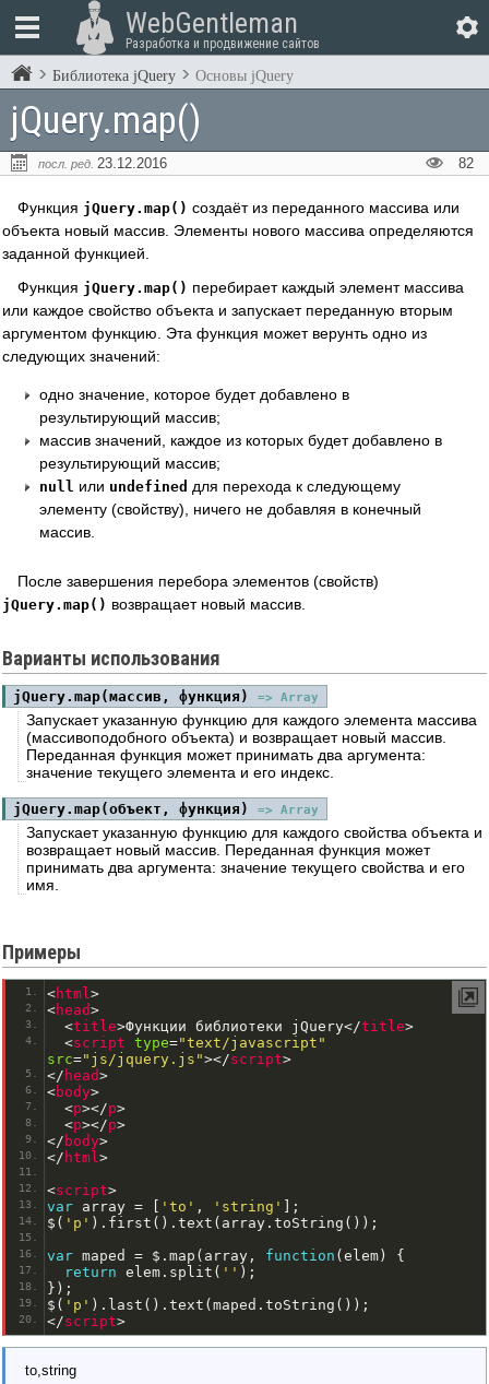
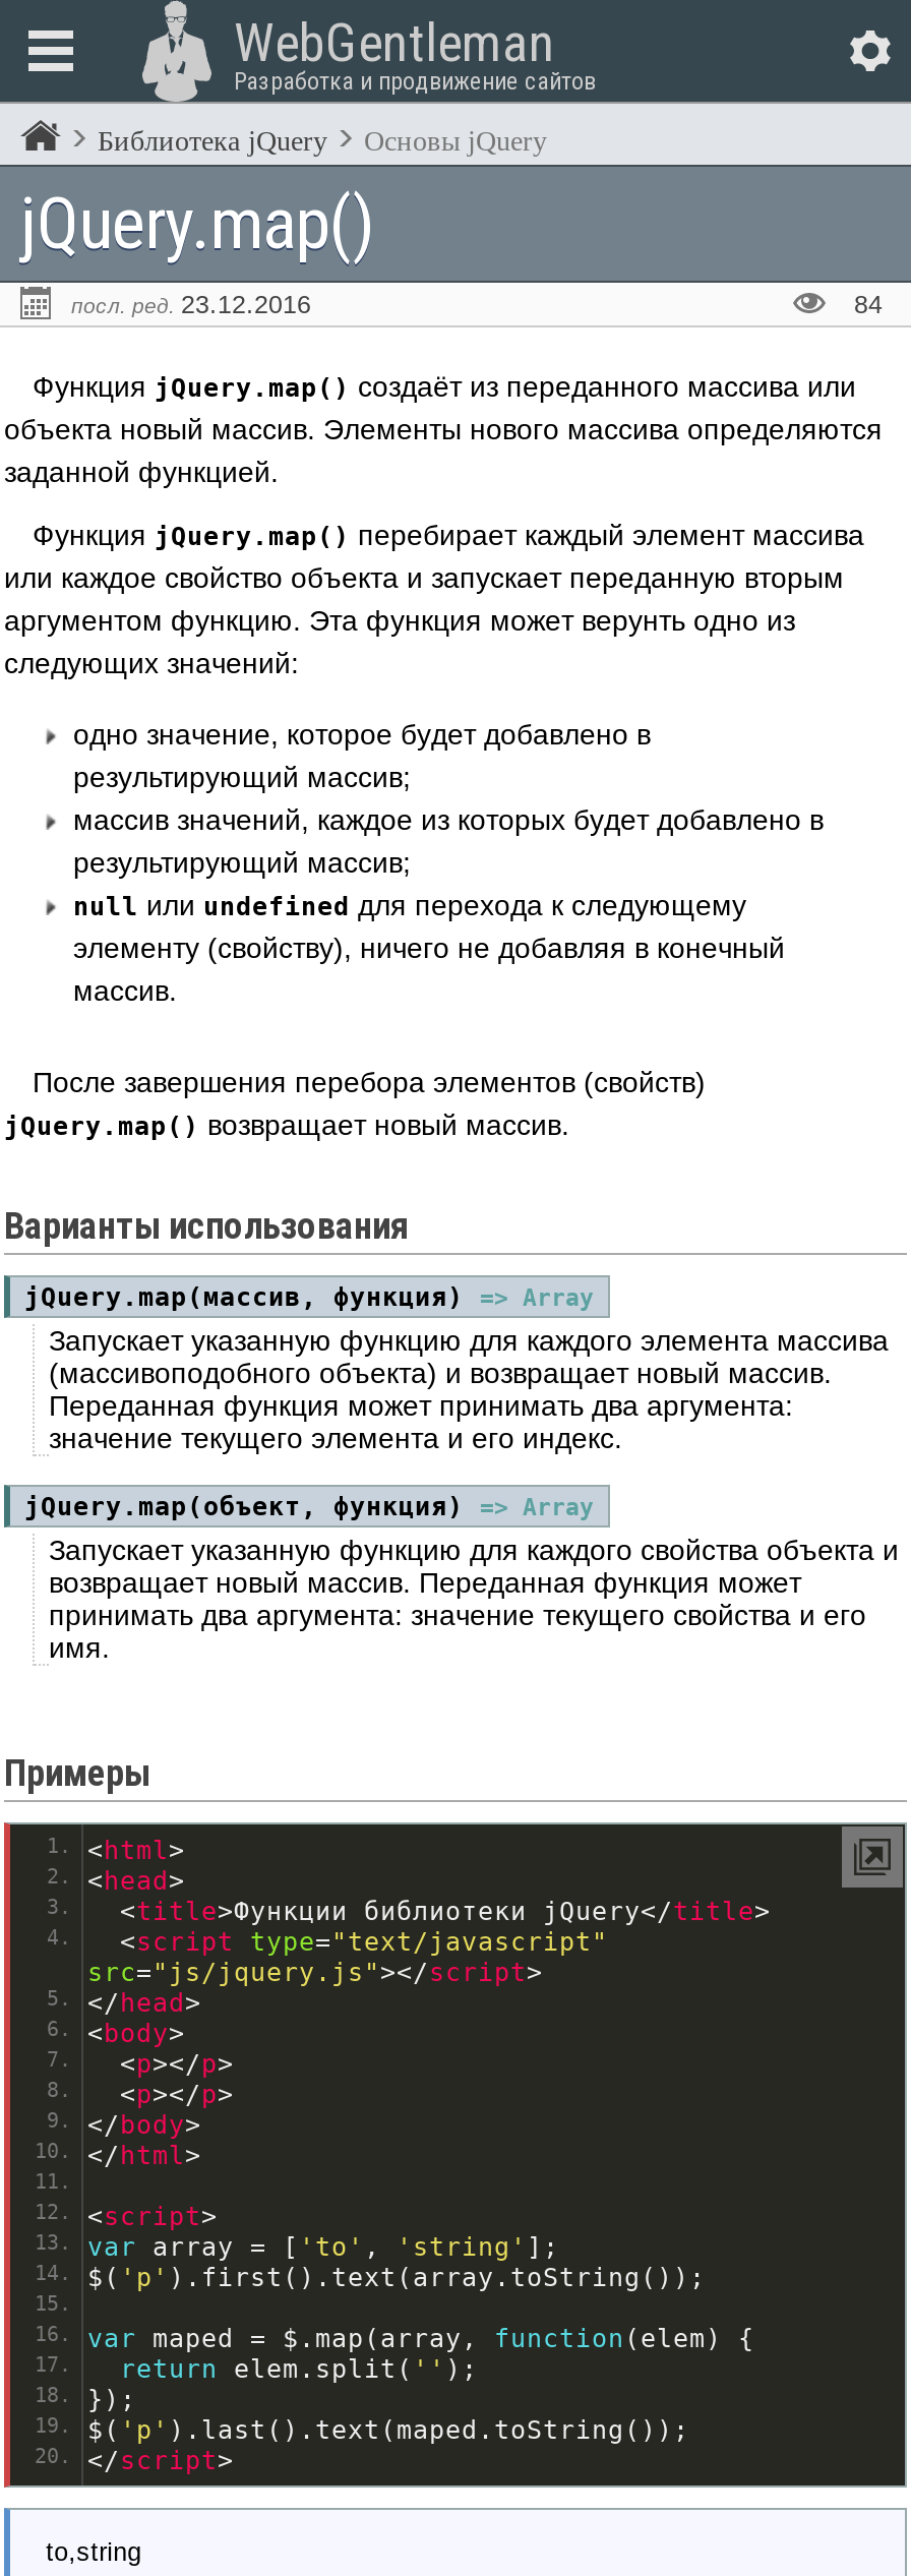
[458,156,474,171] 82 -> [854,290,883,318] 84

